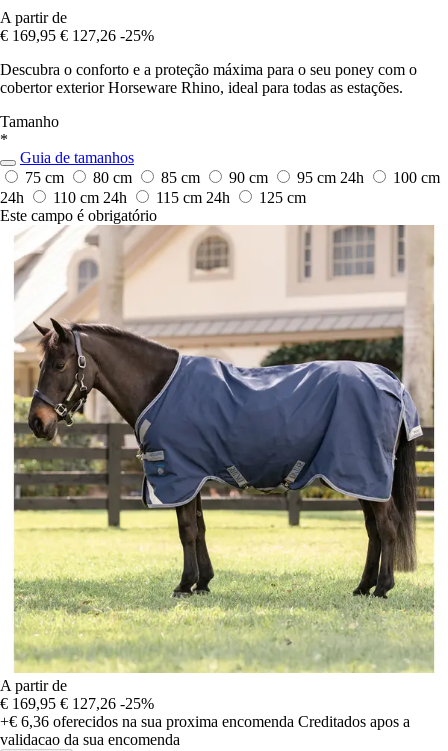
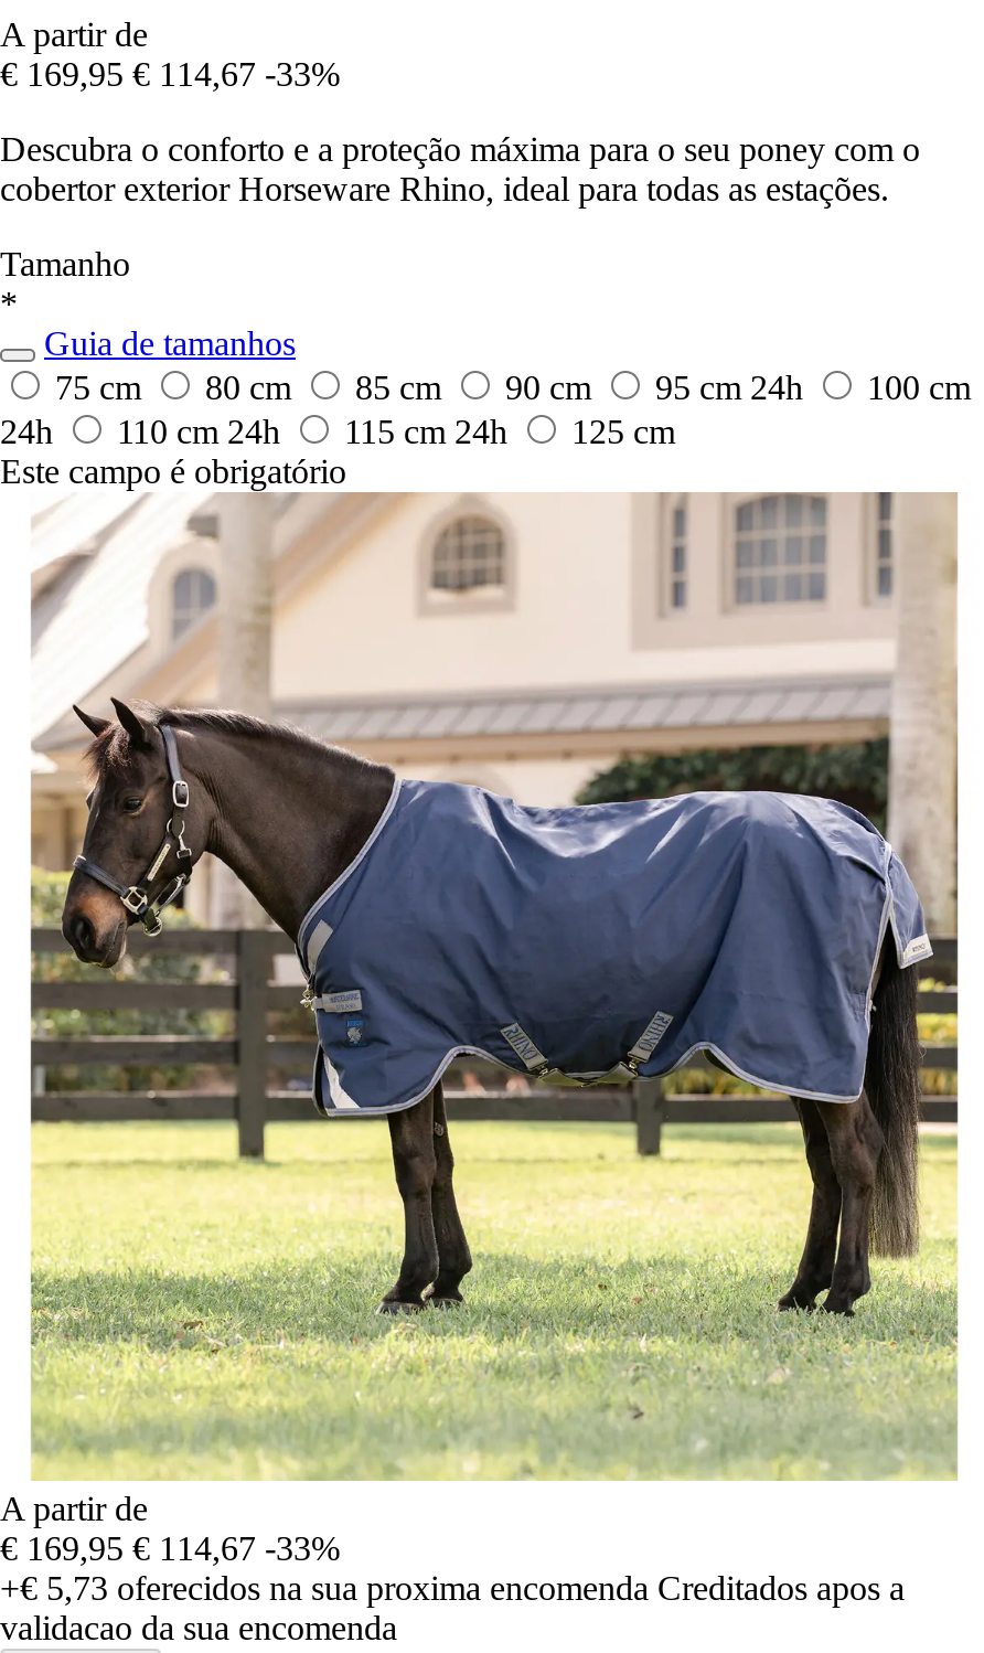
[0,27,154,44] € 169,95 € 127,26 -25% -> [0,55,340,92] € 169,95 € 114,67 -33%
[0,695,154,712] € 169,95 € 127,26 -25% -> [0,1529,340,1566] € 169,95 € 114,67 -33%
[0,713,410,730] +€ 6,36 oferecidos na sua proxima encomenda Creditados apos a -> [0,1568,905,1606] +€ 5,73 oferecidos na sua proxima encomenda Creditados apos a

